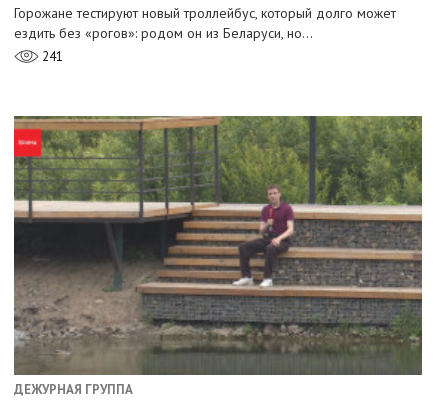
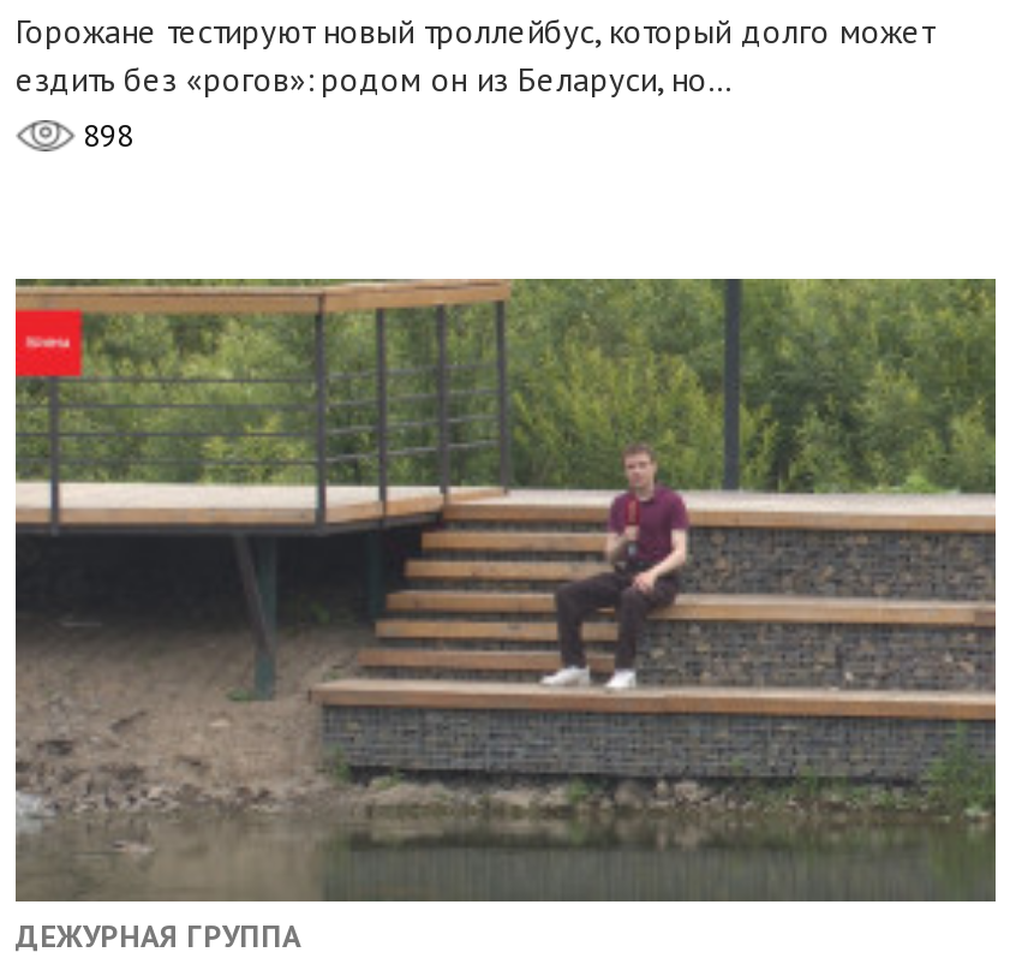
[39,48,63,65] 241 -> [76,116,133,157] 898

